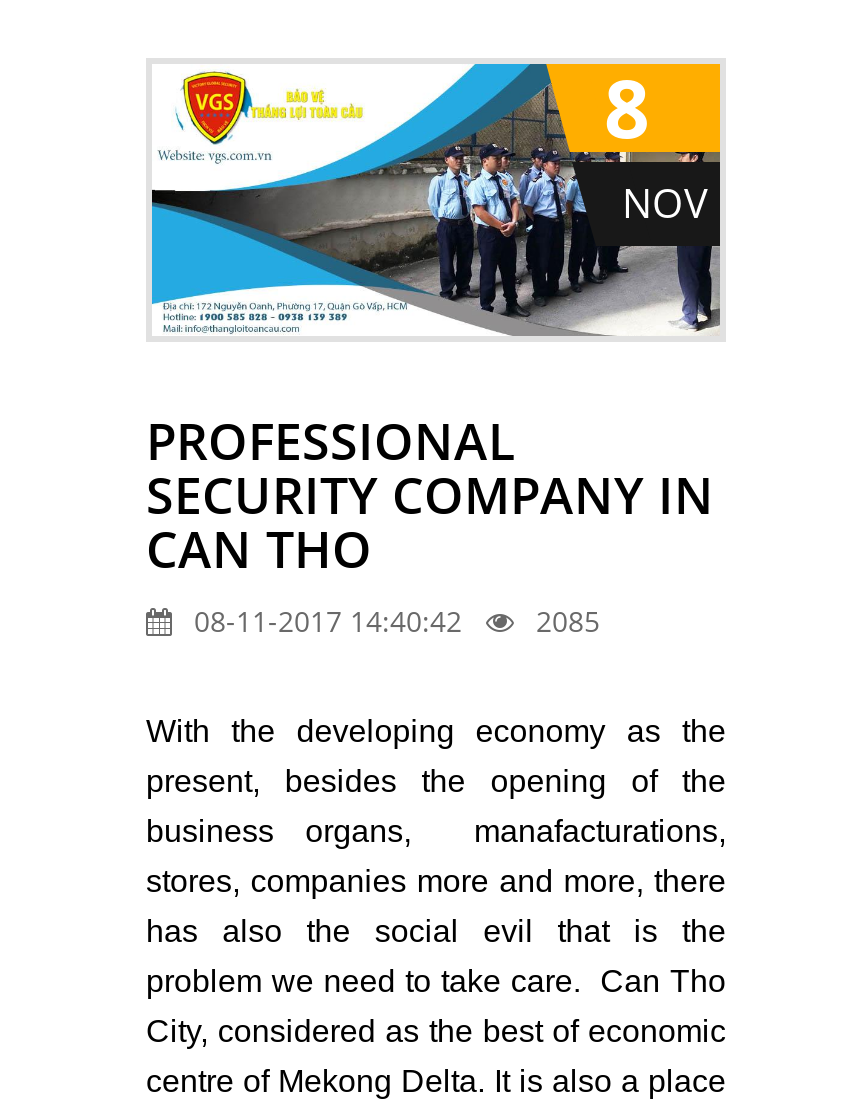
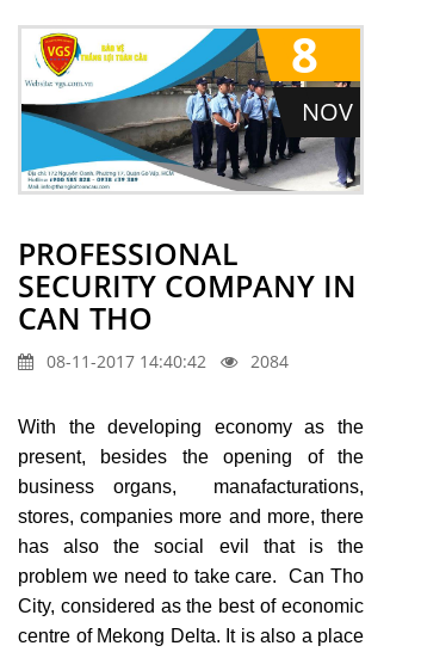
[186,602,600,640] 08-11-2017 14:40:42 2085 -> [42,350,289,373] 08-11-2017 14:40:42 2084

